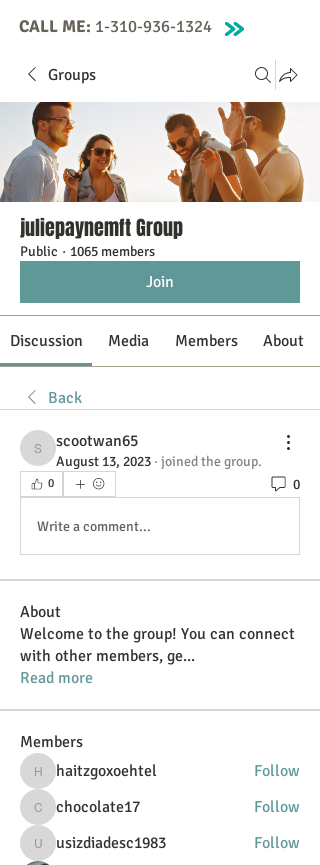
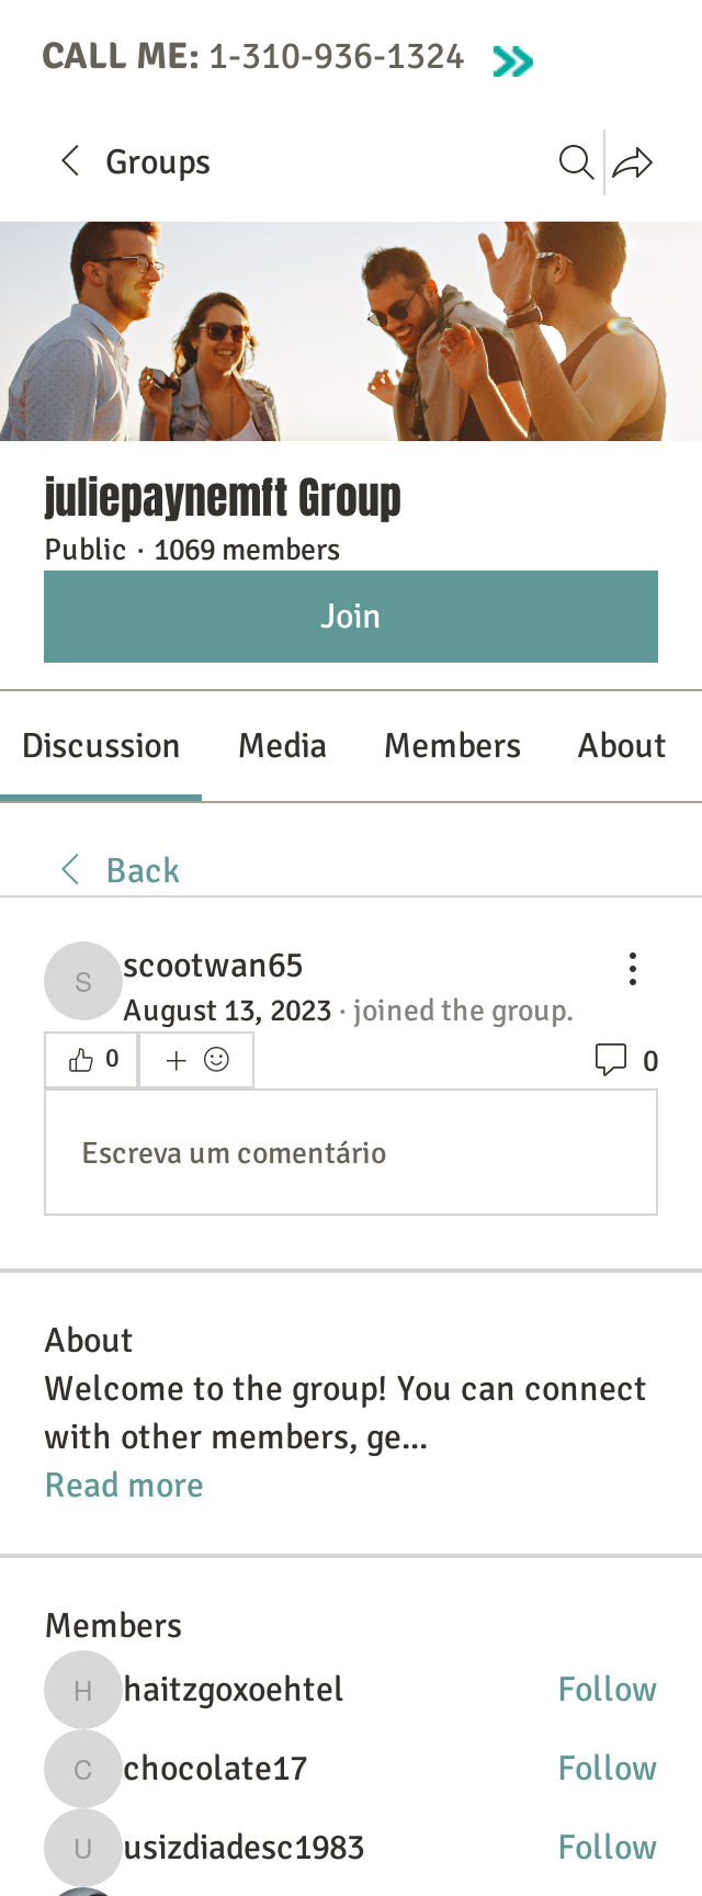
[20,243,155,260] Public · 1065 members -> [44,531,340,568] Public · 1069 members
[37,517,151,534] Write a comment... -> [81,1133,386,1171] Escreva um comentário

